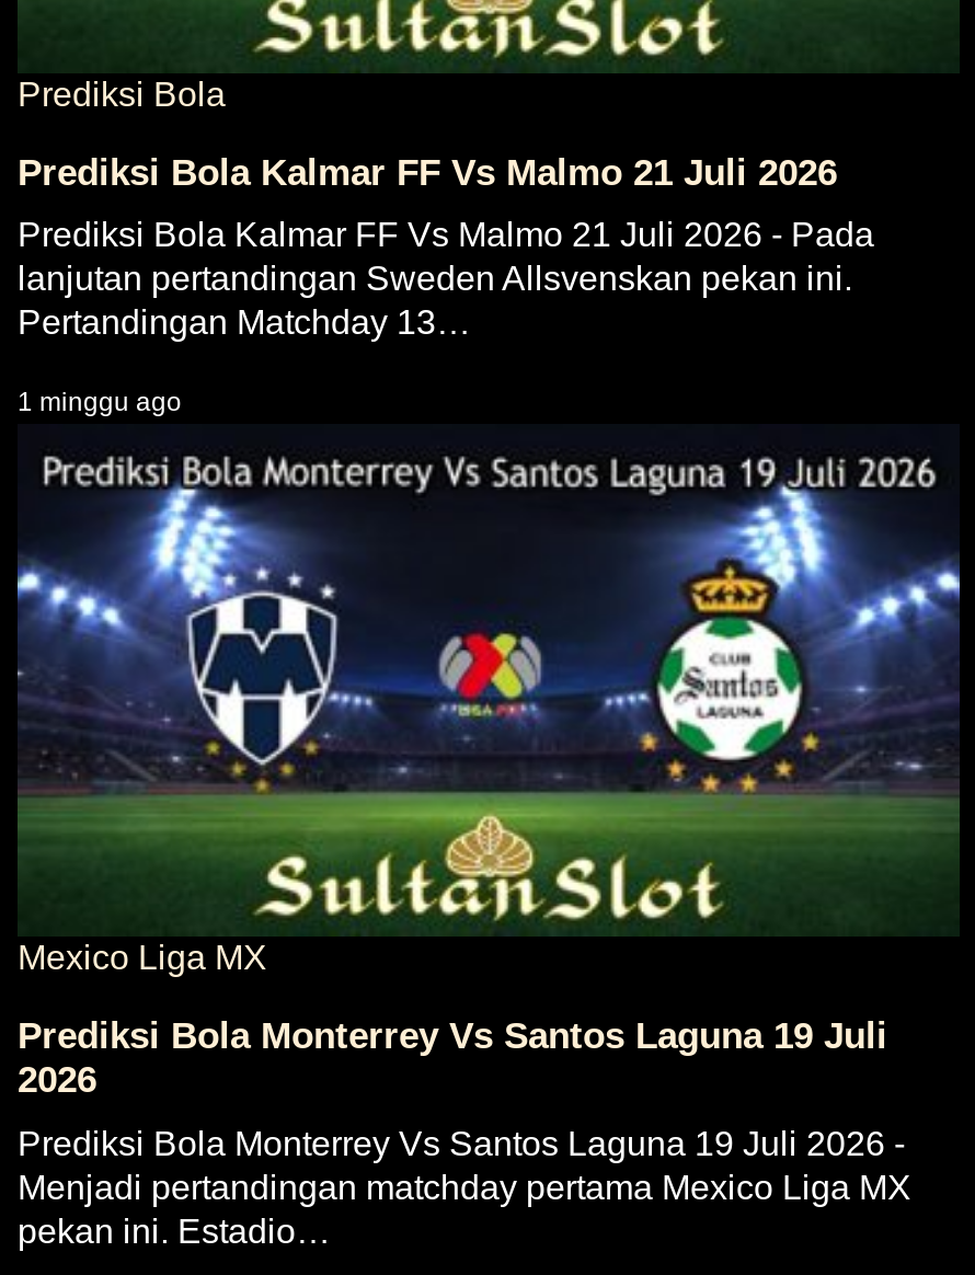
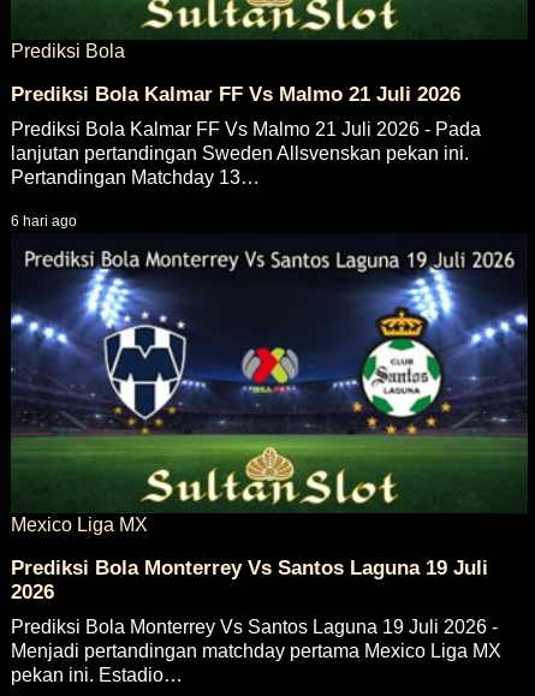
[18,387,182,418] 1 minggu ago -> [11,213,77,229] 6 hari ago

